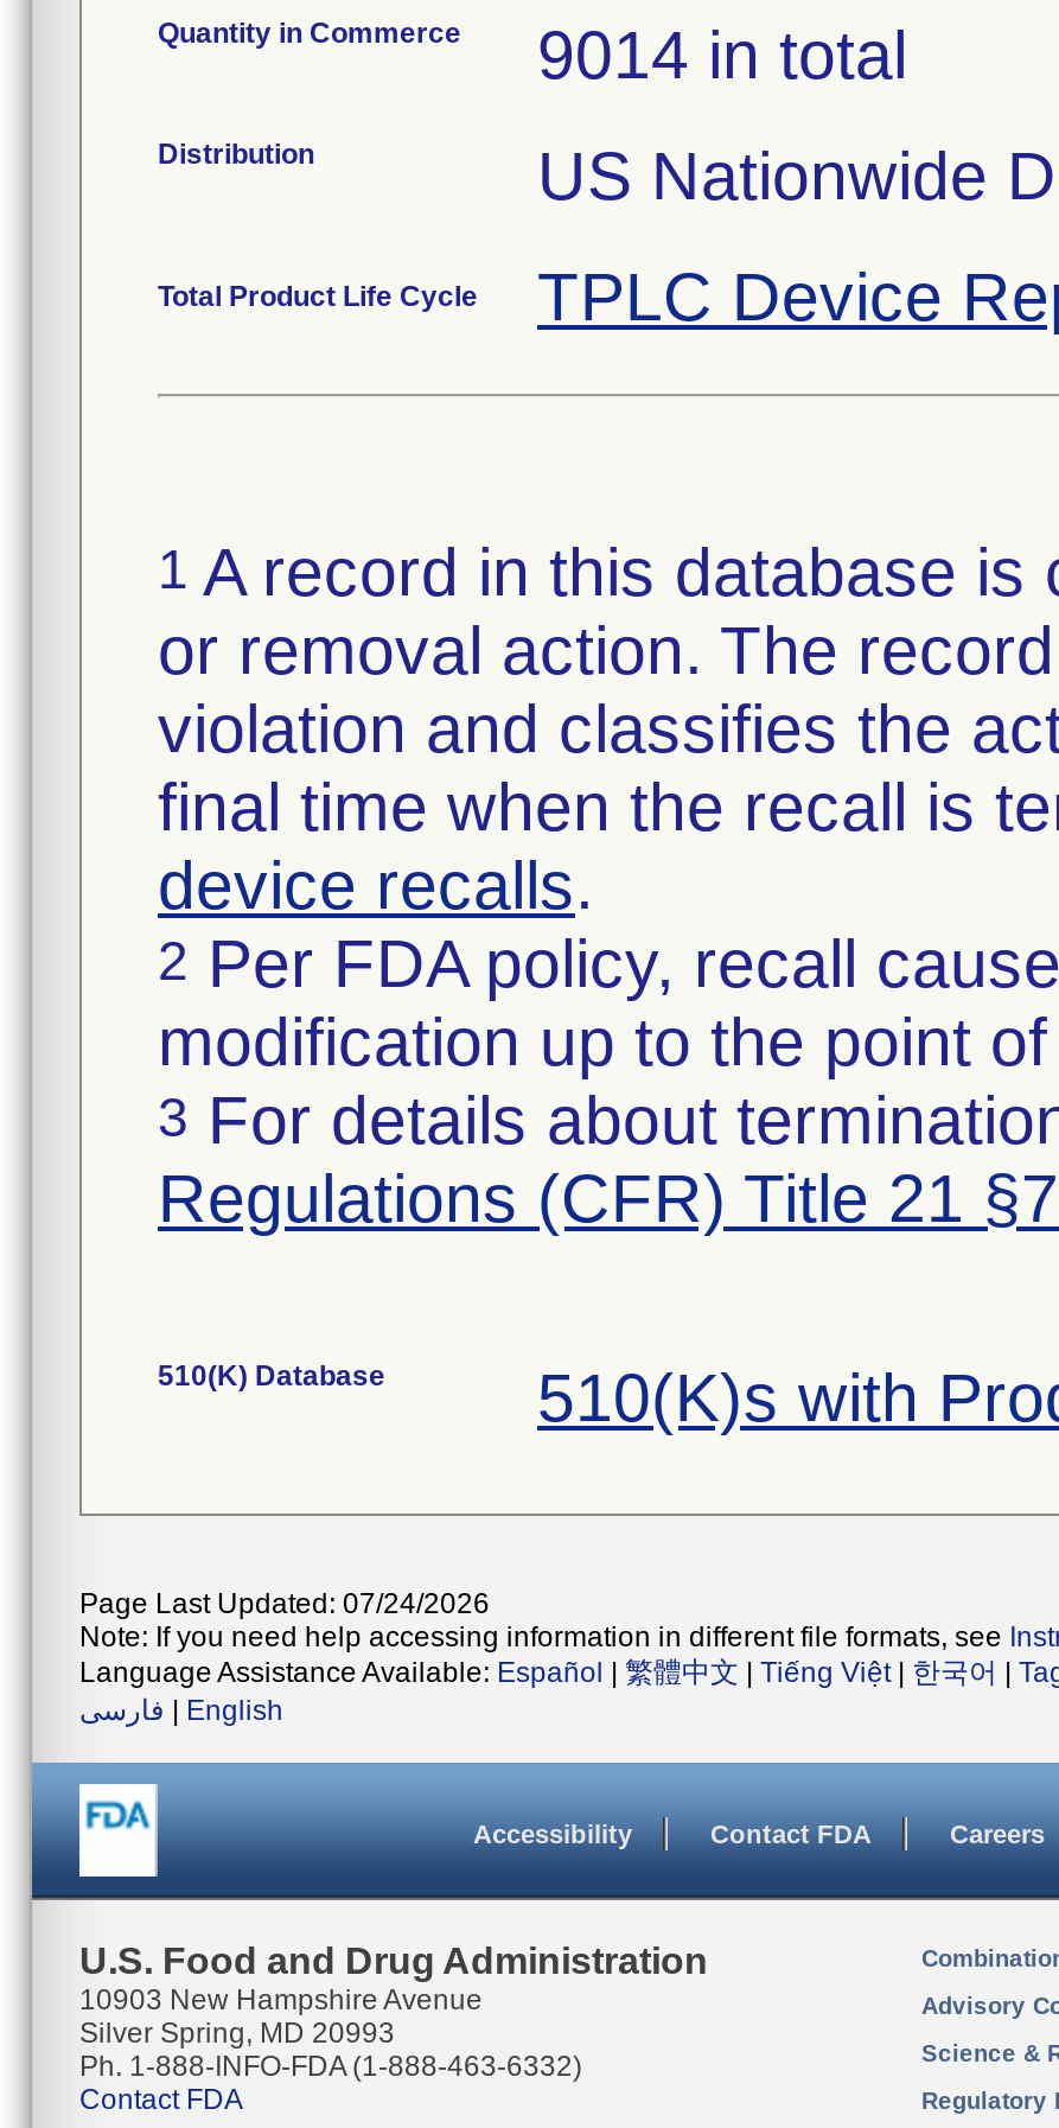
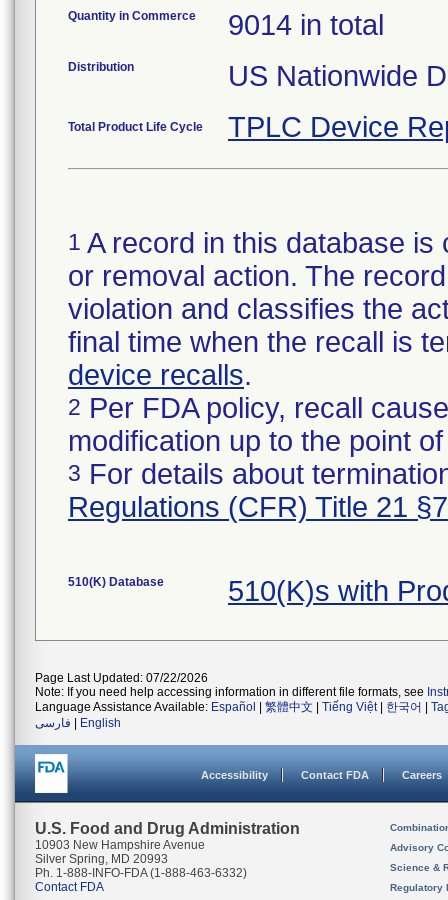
[79,1587,490,1620] Page Last Updated: 07/24/2026 -> [35,671,208,685] Page Last Updated: 07/22/2026

